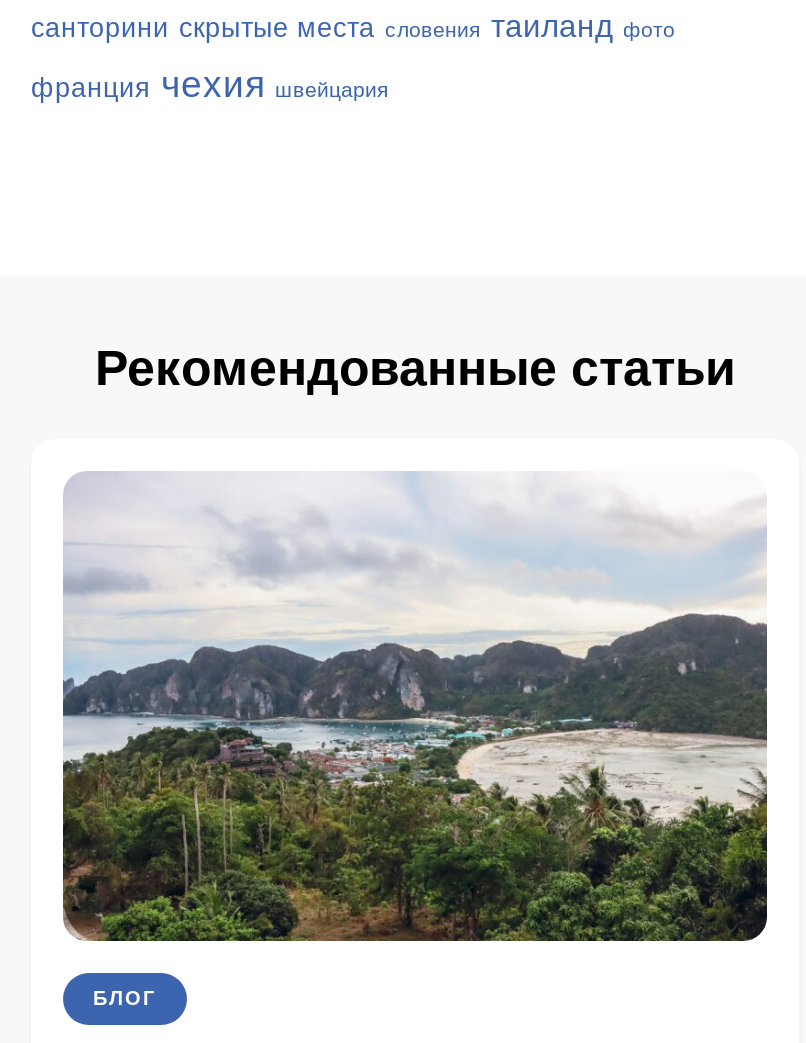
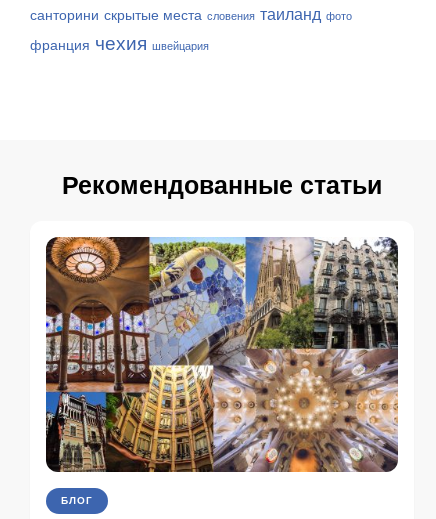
[61,471,769,943] [image] -> [45,236,399,473] [image]

